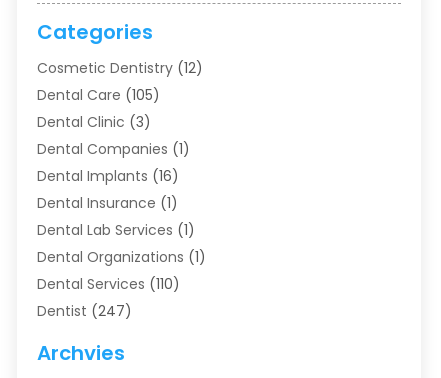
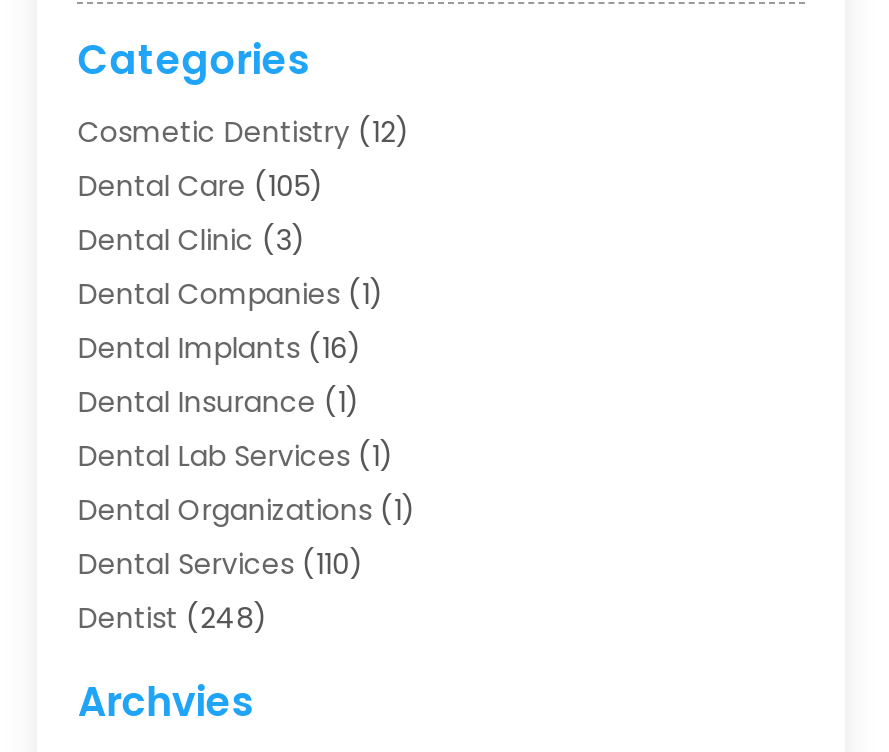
[37,301,132,321] Dentist (247) -> [78,599,268,639] Dentist (248)

